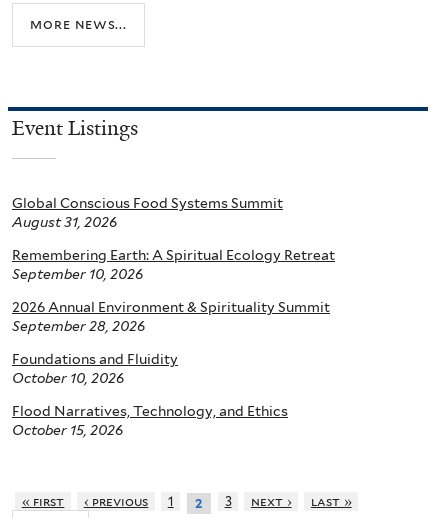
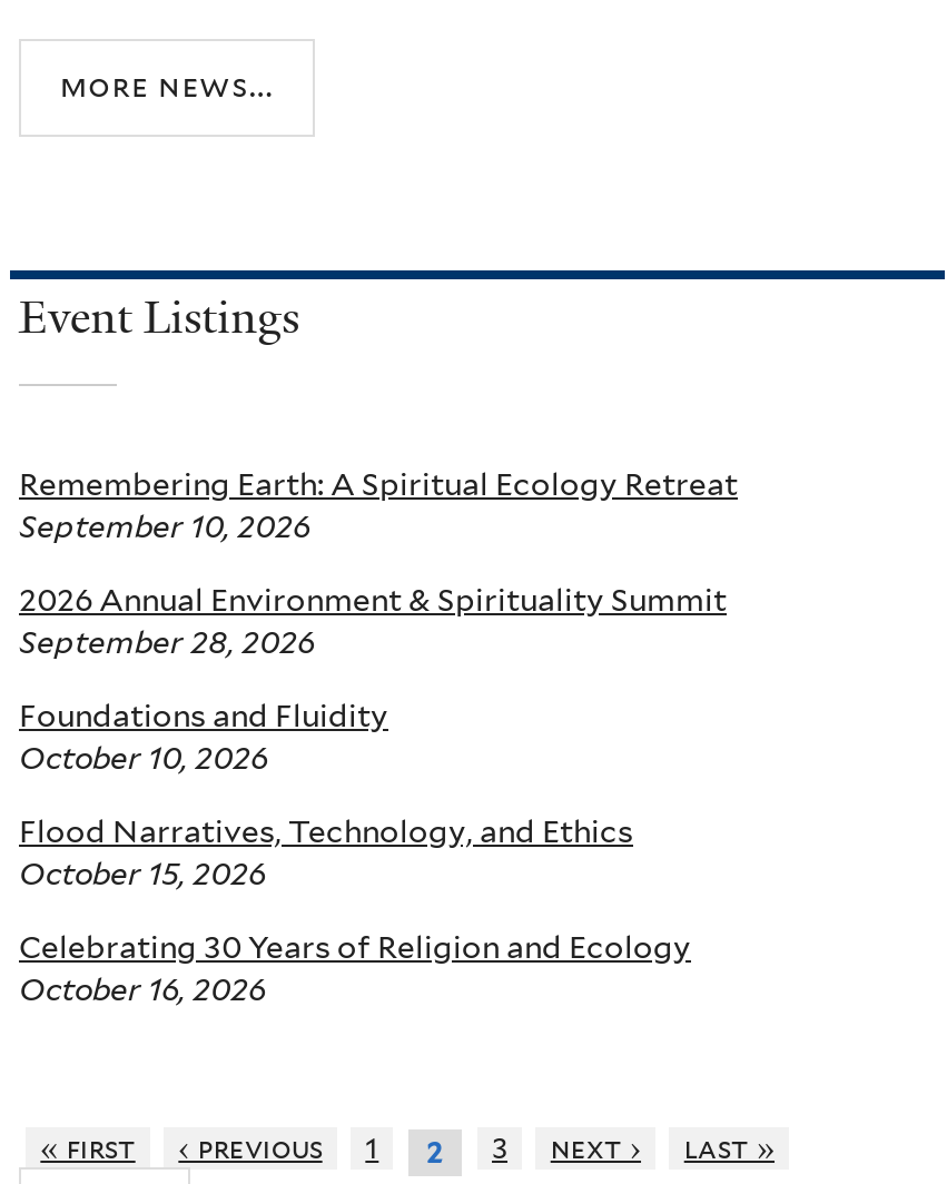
[12,195,283,230] Global Conscious Food Systems Summit | August 31, 2026 -> none
moved [12,247,335,438] -> [19,467,738,892]: Remembering Earth: A Spiritual Ecology Retreat | September 10, 2026 | 2026 Annual Environment & Spirituality Summit | September 28, 2026 | Foundations and Fluidity | October 10, 2026 | Flood Narratives, Technology, and Ethics | October 15, 2026
none -> [19,929,691,1007] Celebrating 30 Years of Religion and Ecology | October 16, 2026

